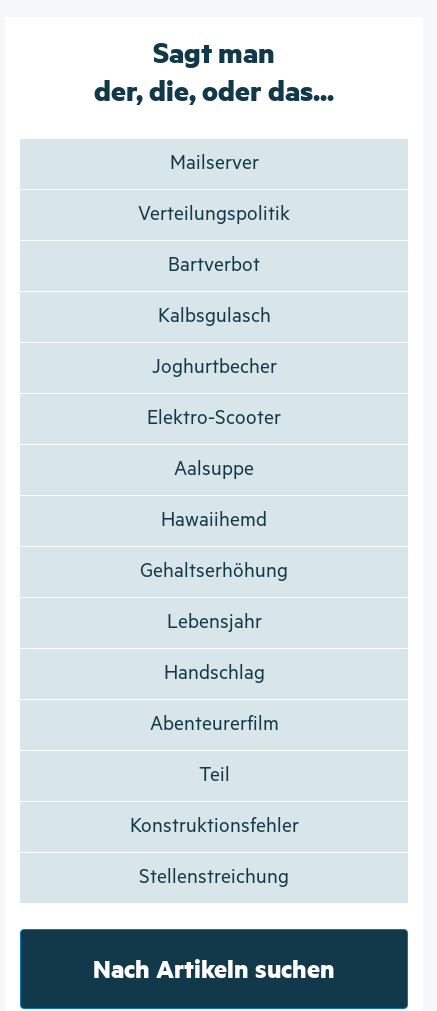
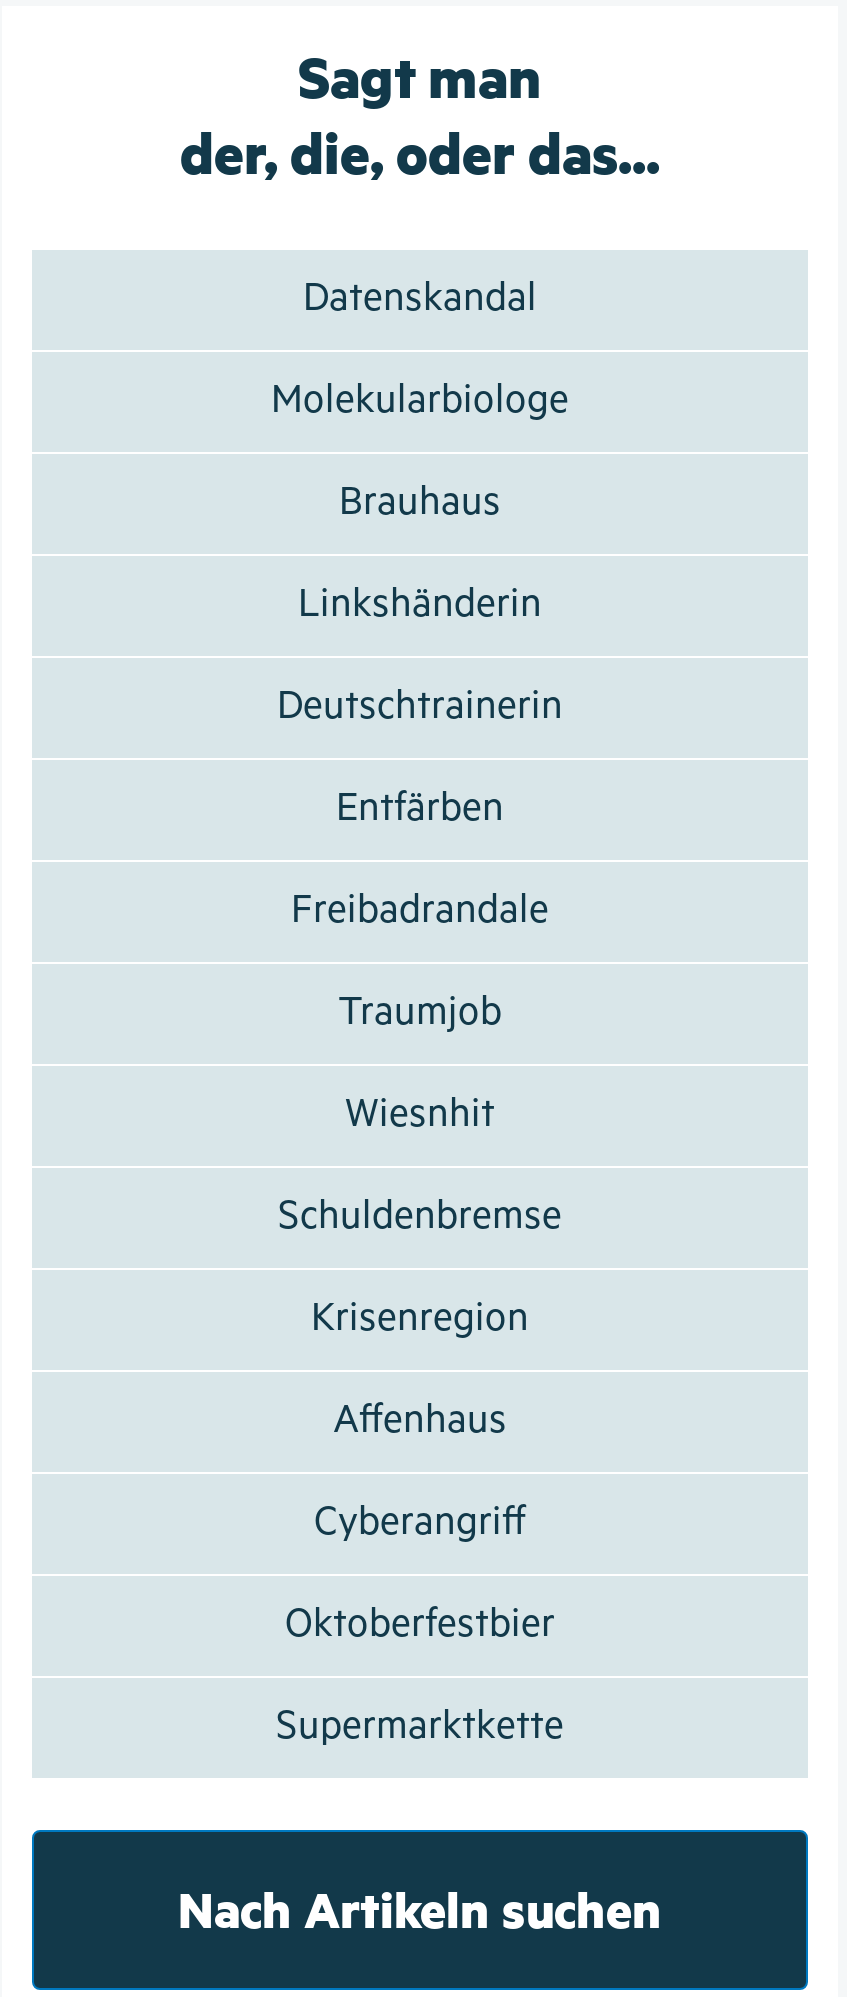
[169,152,258,175] Mailserver -> [303,276,537,322] Datenskandal
[138,203,290,226] Verteilungspolitik -> [271,378,569,424] Molekularbiologe
[168,254,260,277] Bartverbot -> [339,480,501,526] Brauhaus
[157,305,270,328] Kalbsgulasch -> [298,582,542,628] Linkshänderin
[151,356,276,379] Joghurtbecher -> [277,684,563,730] Deutschtrainerin
[147,407,281,430] Elektro-Scooter -> [336,786,504,832] Entfärben
[174,458,254,481] Aalsuppe -> [291,888,549,934] Freibadrandale
[161,509,267,532] Hawaiihemd -> [338,990,502,1036] Traumjob
[140,560,288,583] Gehaltserhöhung -> [345,1092,495,1138] Wiesnhit
[166,611,261,634] Lebensjahr -> [278,1194,562,1240] Schuldenbremse
[163,662,264,685] Handschlag -> [311,1296,529,1342] Krisenregion
[149,713,278,736] Abenteurerfilm -> [333,1398,507,1444] Affenhaus
[198,764,229,787] Teil -> [314,1500,526,1546] Cyberangriff
[129,815,298,838] Konstruktionsfehler -> [285,1602,555,1648] Oktoberfestbier
[139,866,289,889] Stellenstreichung -> [276,1704,564,1750] Supermarktkette

